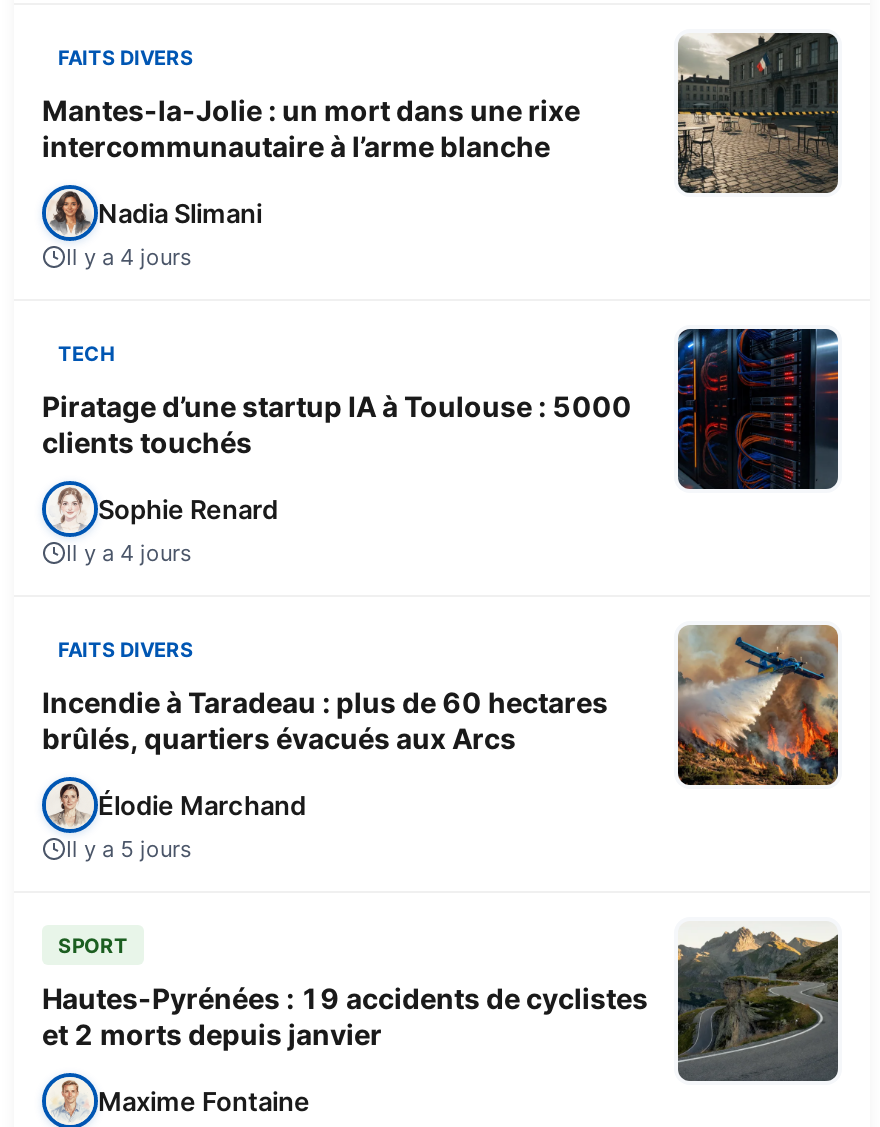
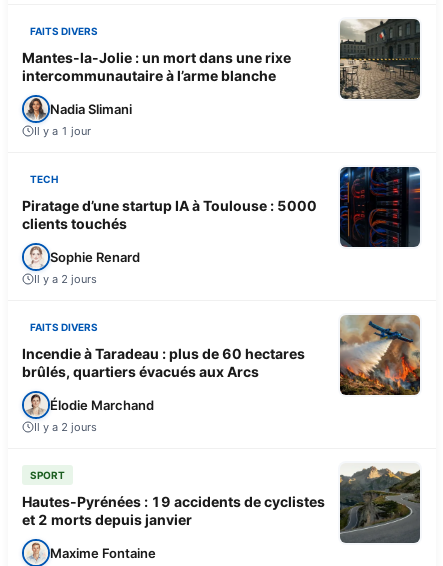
[66,242,192,270] Il y a 4 jours -> [34,124,91,138] Il y a 1 jour
[66,538,192,566] Il y a 4 jours -> [34,272,97,286] Il y a 2 jours
[66,834,192,862] Il y a 5 jours -> [34,420,97,434] Il y a 2 jours

